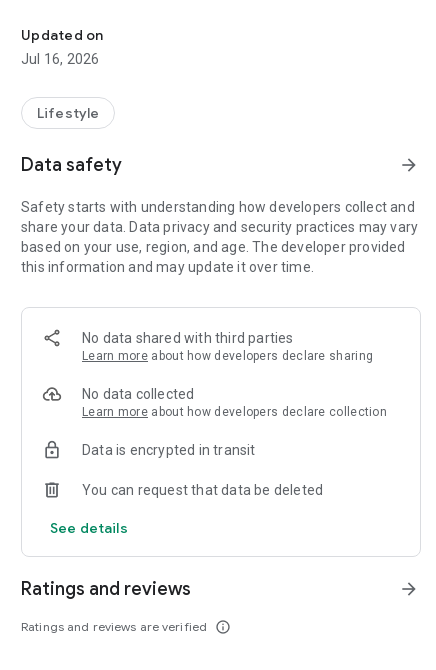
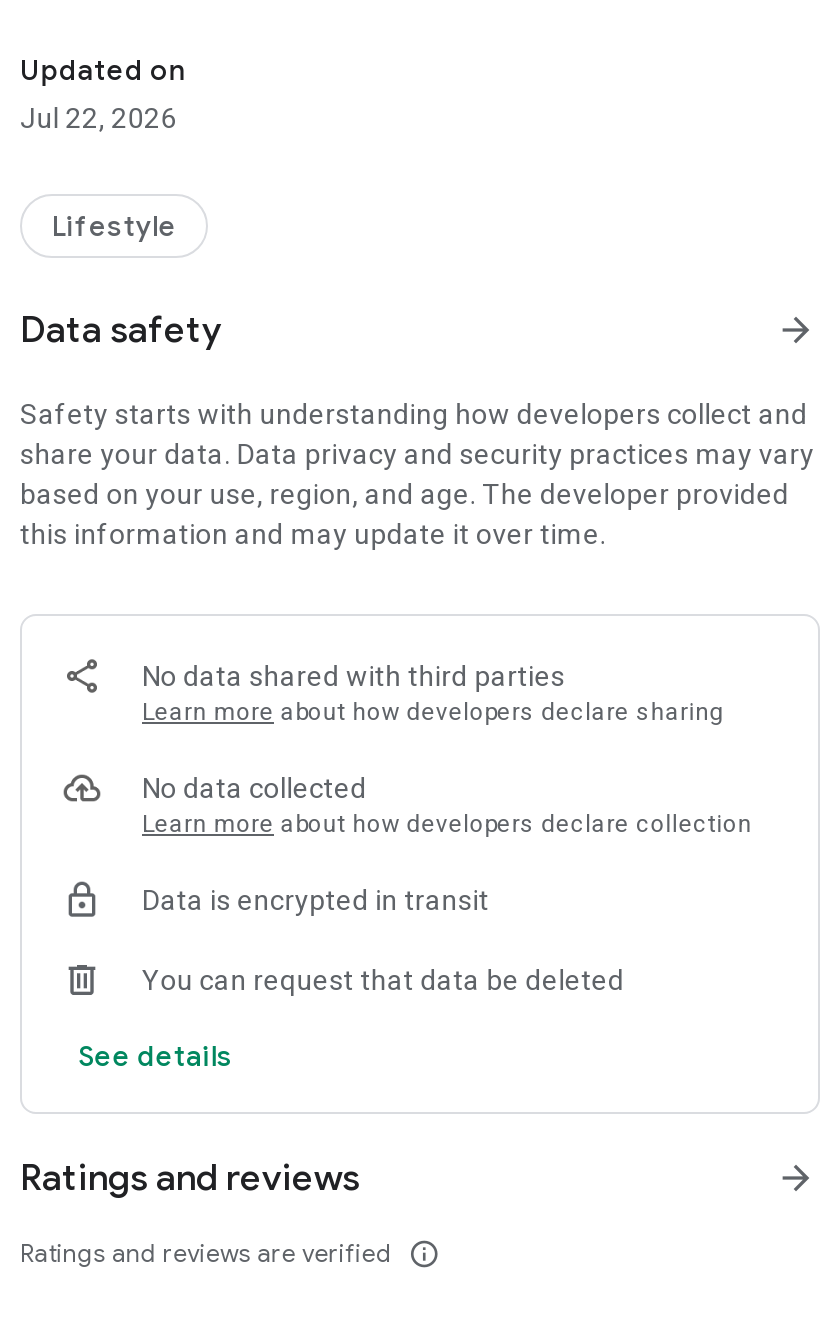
[21,51,99,67] Jul 16, 2026 -> [20,102,177,134] Jul 22, 2026

